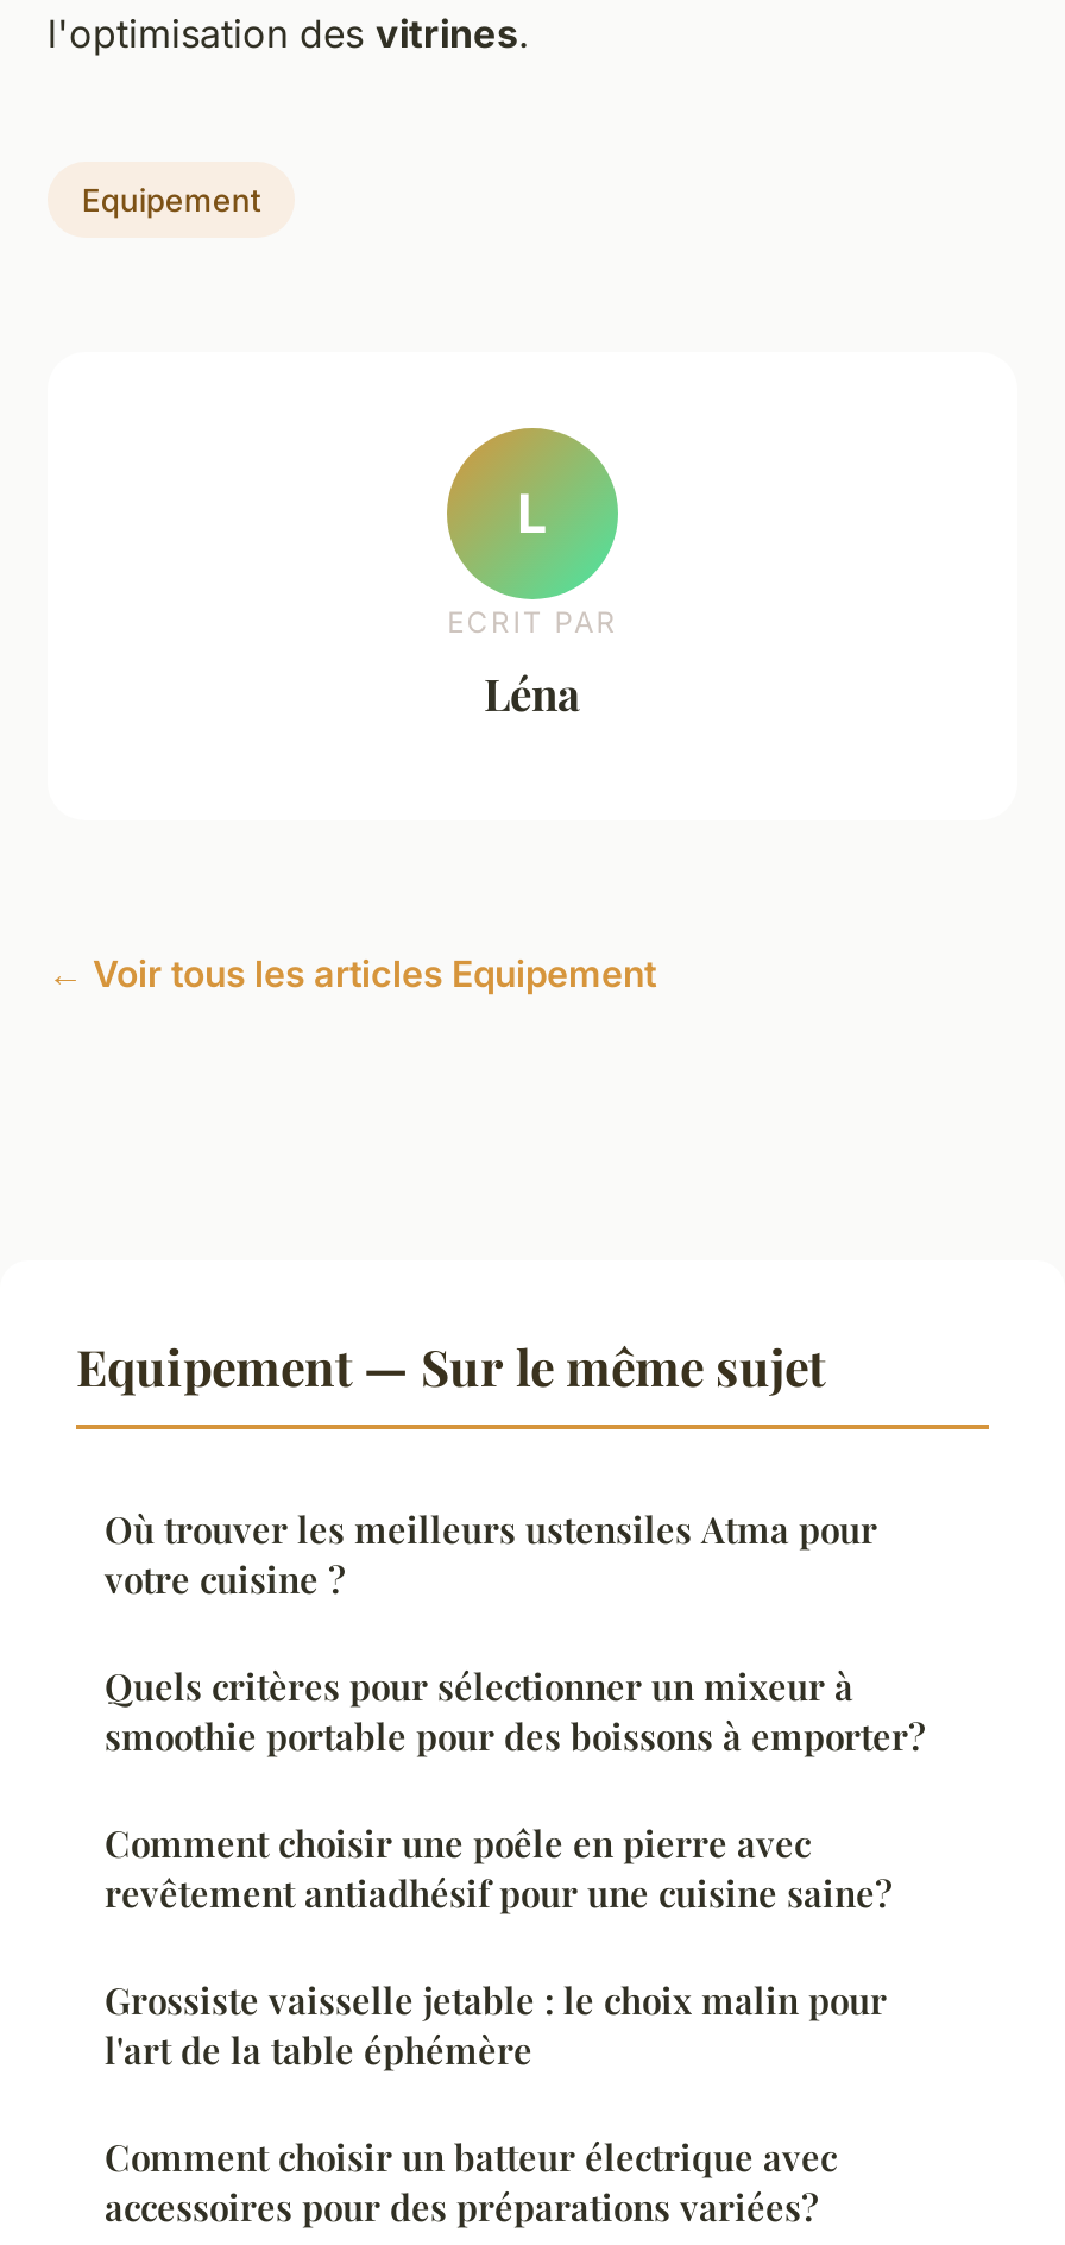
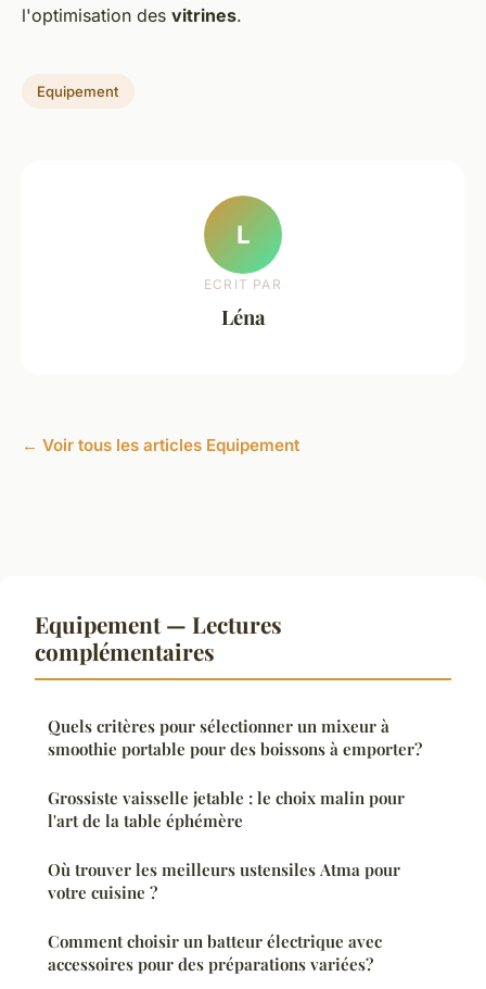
[76,1332,825,1399] Equipement — Sur le même sujet -> [35,609,282,666] Equipement — Lectures | complémentaires
moved [105,1506,877,1603] -> [48,859,400,903]: Où trouver les meilleurs ustensiles Atma pour | votre cuisine ?
[105,1820,891,1917] Comment choisir une poêle en pierre avec | revêtement antiadhésif pour une cuisine saine? -> none
moved [105,1977,887,2074] -> [48,787,405,832]: Grossiste vaisselle jetable : le choix malin pour | l'art de la table éphémère

